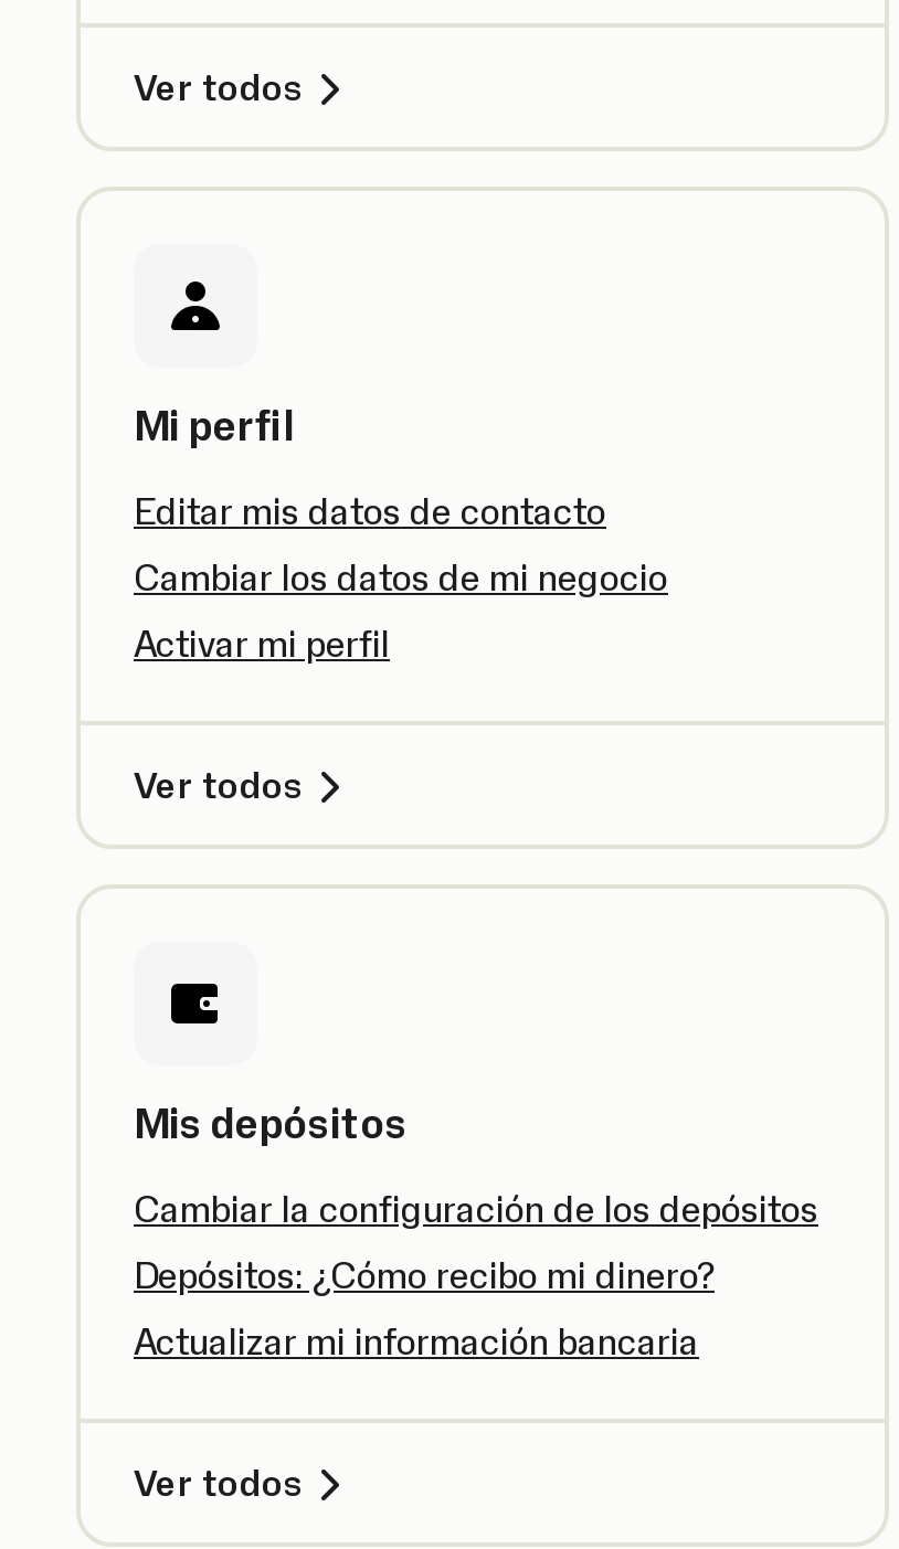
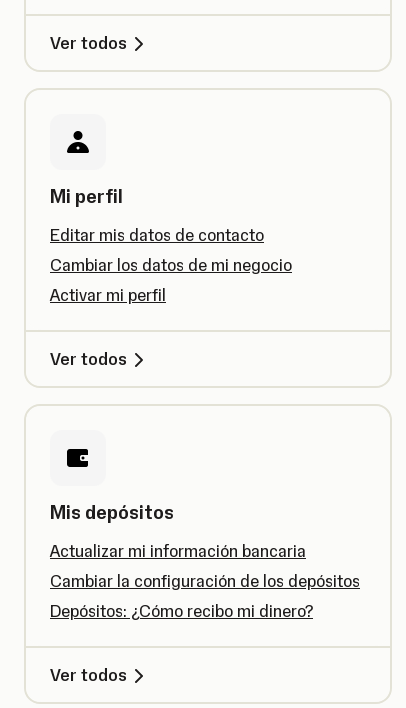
moved [134,1187,818,1297] -> [50,571,360,621]: Cambiar la configuración de los depósitos | Depósitos: ¿Cómo recibo mi dinero?
moved [134,1319,699,1364] -> [50,541,306,561]: Actualizar mi información bancaria

